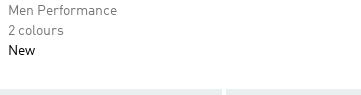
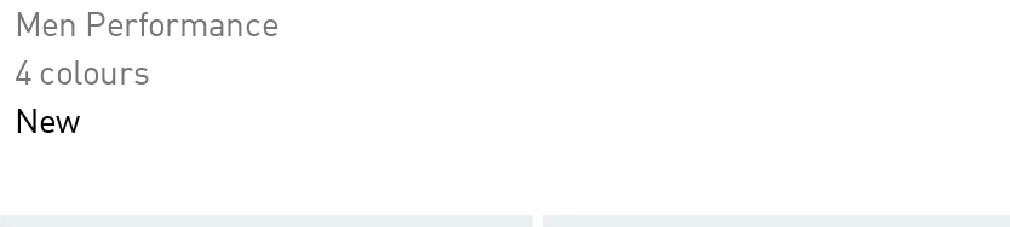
[8,24,64,38] 2 colours -> [15,58,150,92] 4 colours

